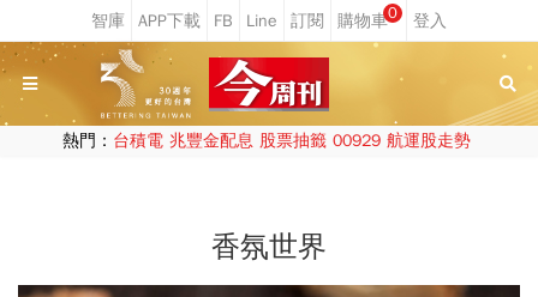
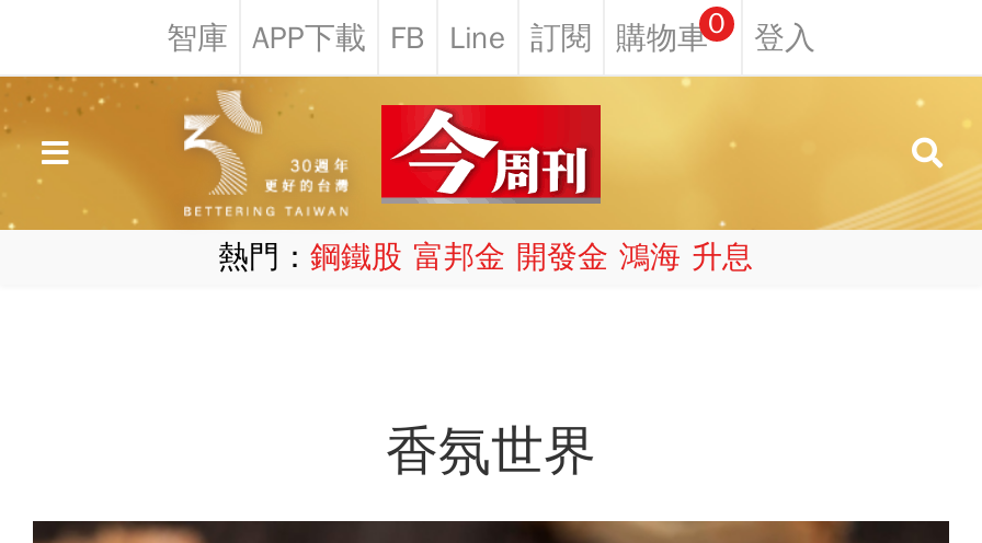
[62,131,470,151] 熱門：台積電 兆豐金配息 股票抽籤 00929 航運股走勢 -> [218,239,753,276] 熱門：鋼鐵股 富邦金 開發金 鴻海 升息

